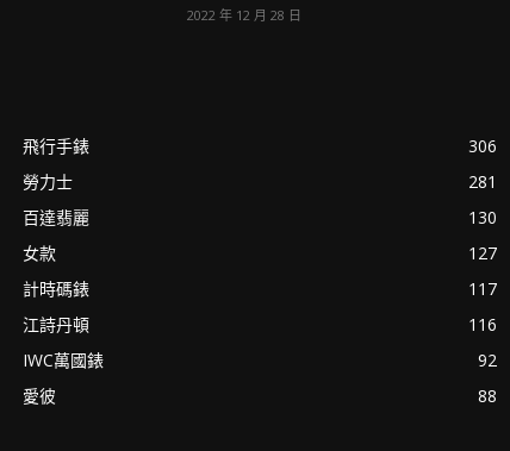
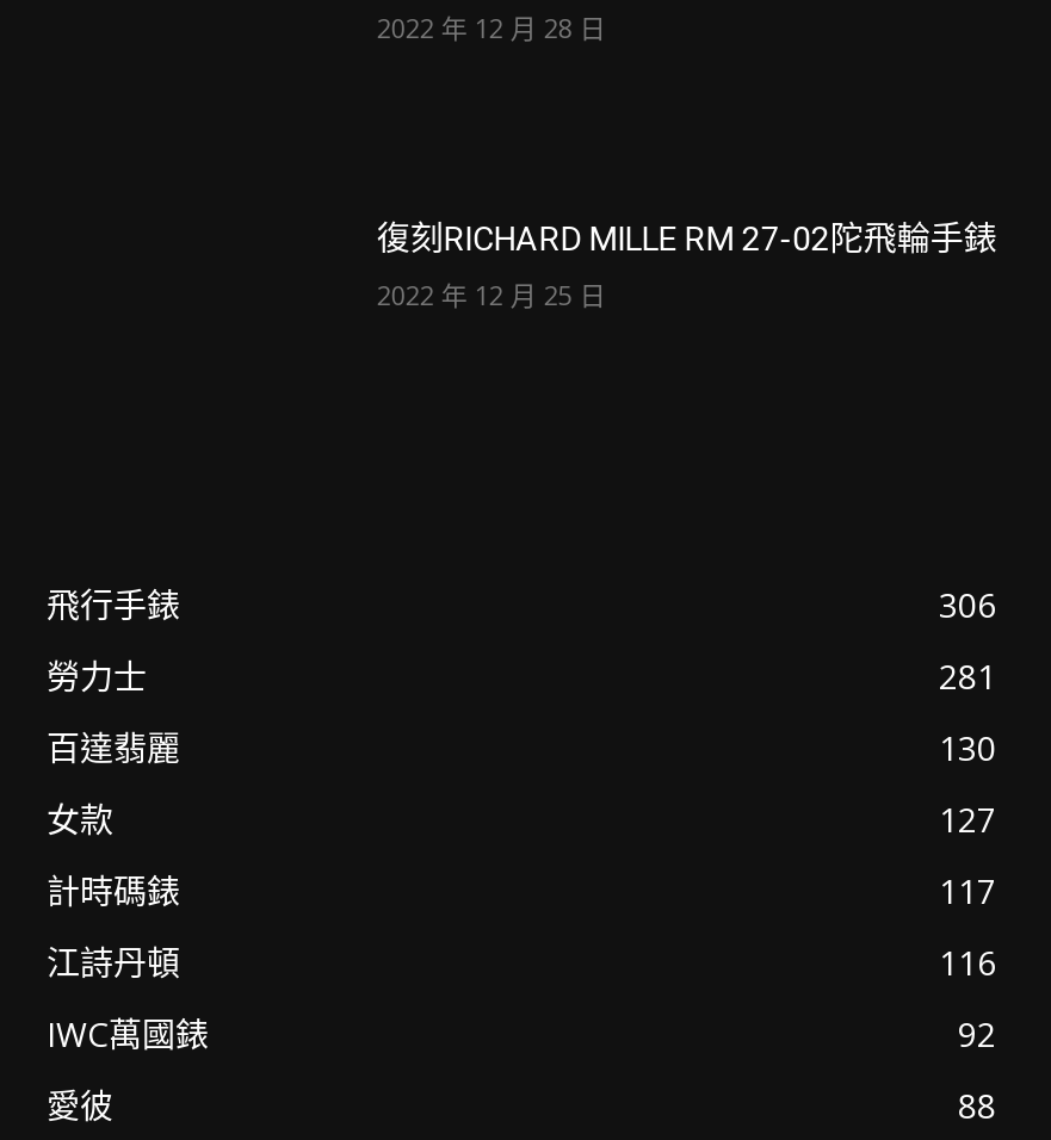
none -> [377,219,997,312] 復刻RICHARD MILLE RM 27-02陀飛輪手錶 | 2022 年 12 月 25 日

